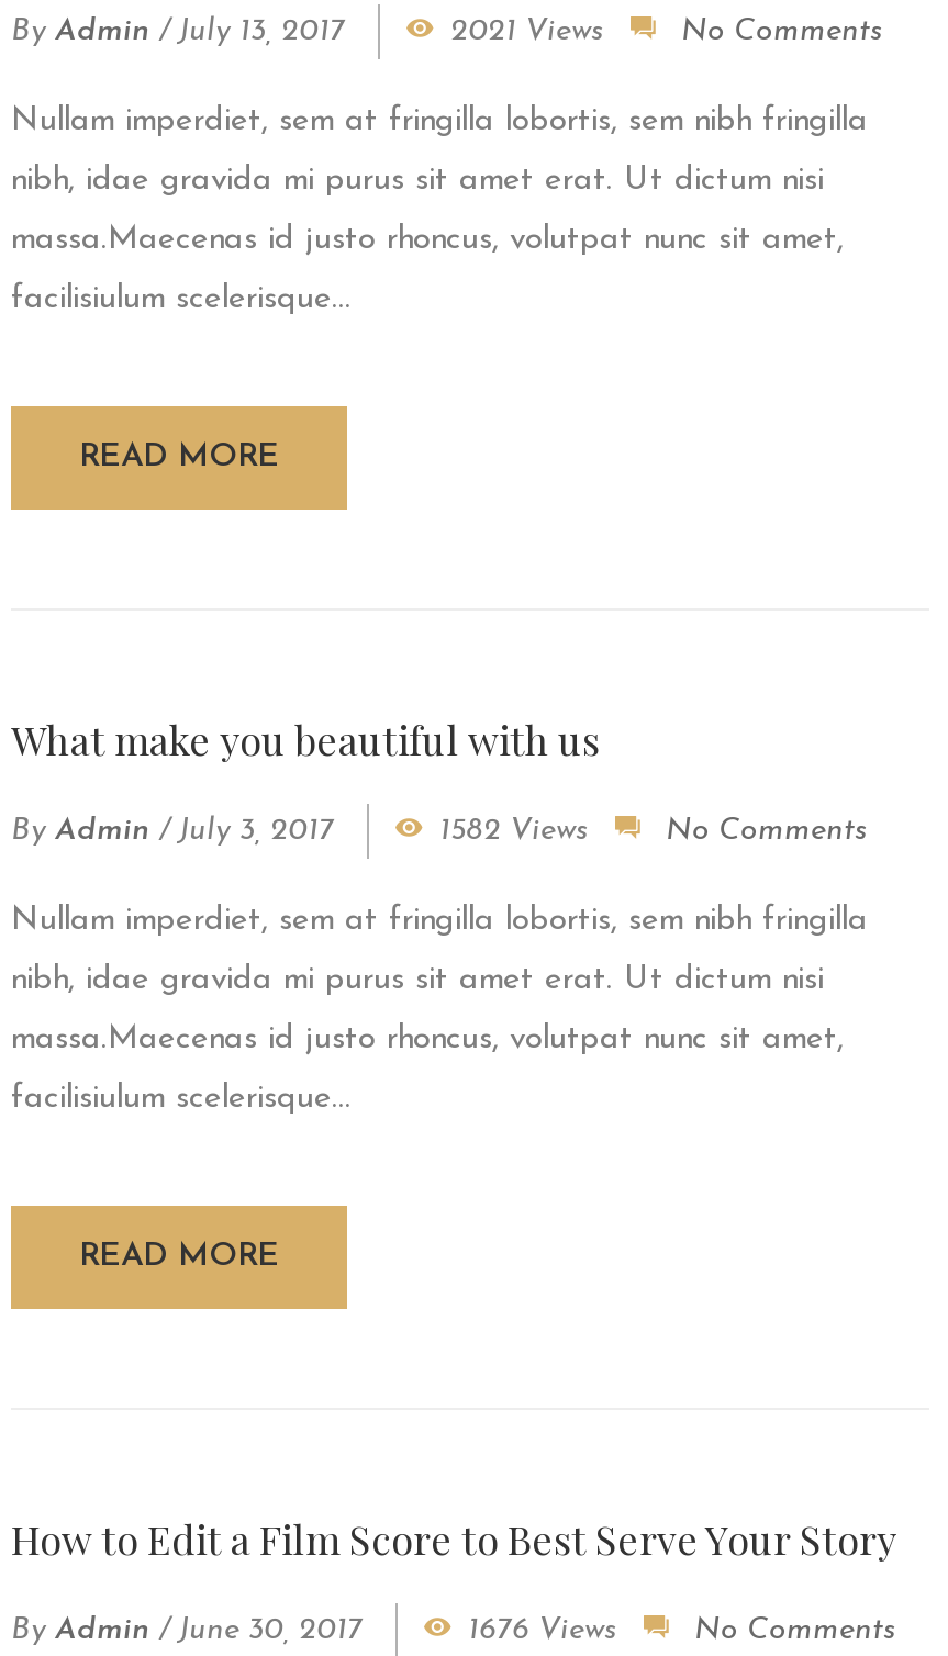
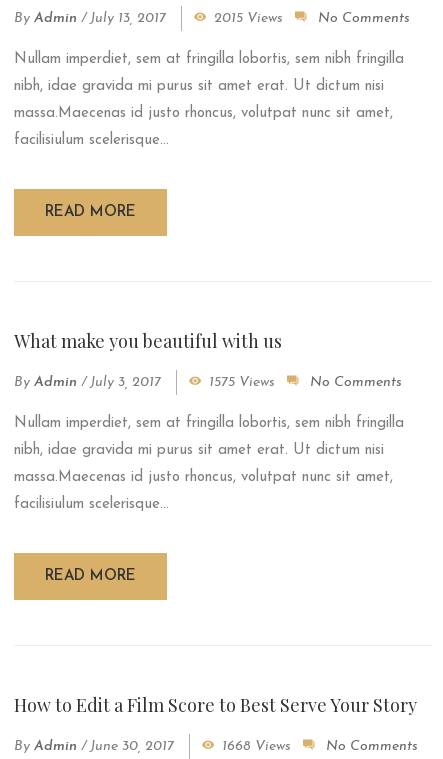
[450,15,604,48] 2021 Views -> [214,11,283,26] 2015 Views
[439,814,589,847] 1582 Views -> [209,375,275,390] 1575 Views
[468,1614,617,1647] 1676 Views -> [222,739,291,754] 1668 Views

